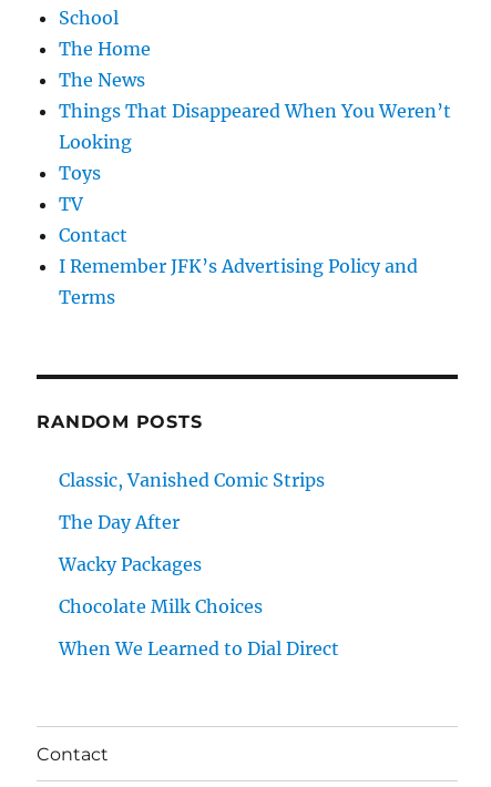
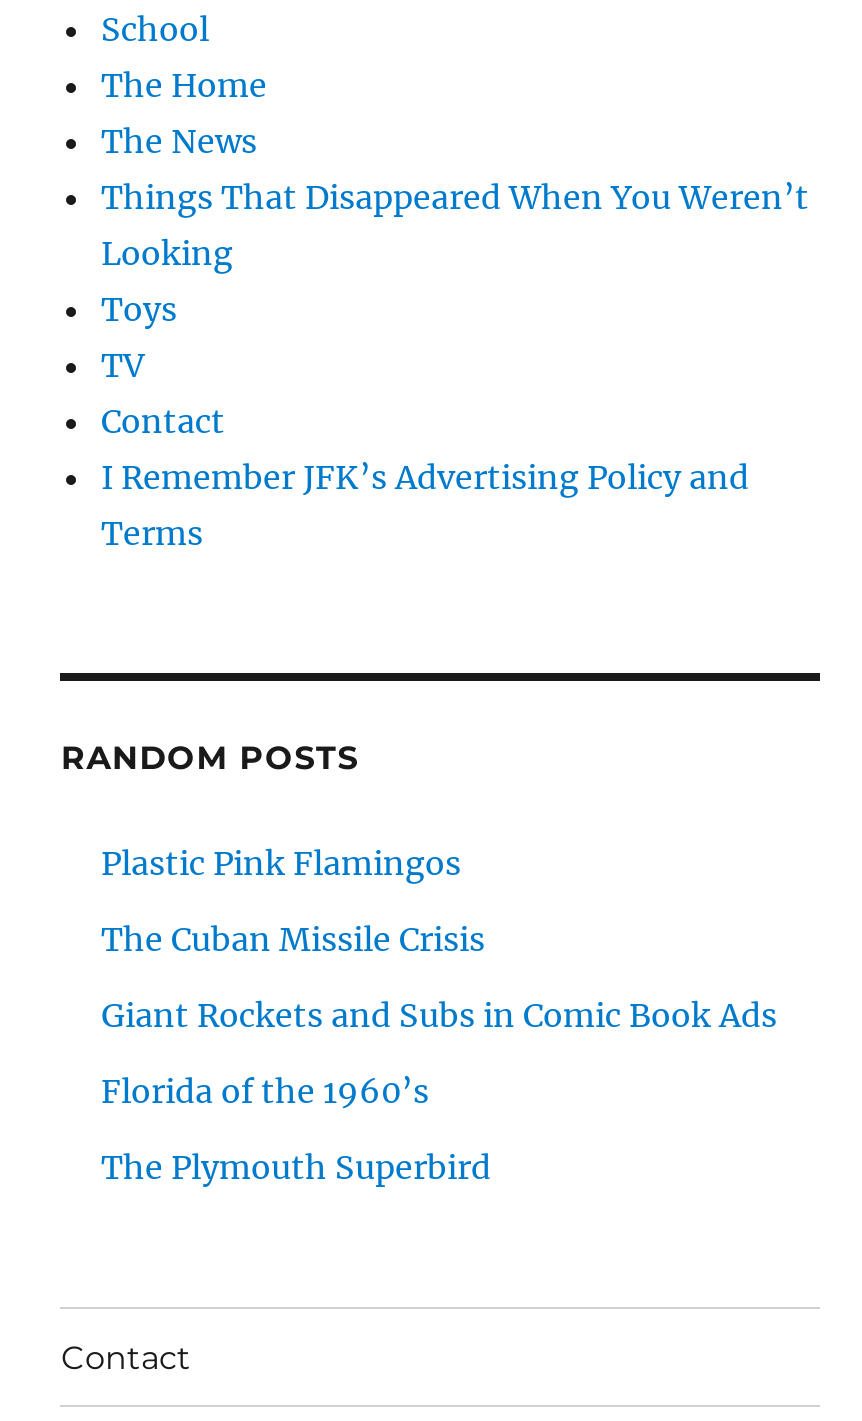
[59,469,325,491] Classic, Vanished Comic Strips -> [101,843,461,883] Plastic Pink Flamingos
[59,511,180,533] The Day After -> [101,919,485,959] The Cuban Missile Crisis
[59,553,202,575] Wacky Packages -> [101,995,777,1035] Giant Rockets and Subs in Comic Book Ads
[59,595,263,618] Chocolate Milk Choices -> [101,1071,429,1111] Florida of the 1960’s
[59,637,340,660] When We Learned to Dial Direct -> [101,1147,491,1187] The Plymouth Superbird

